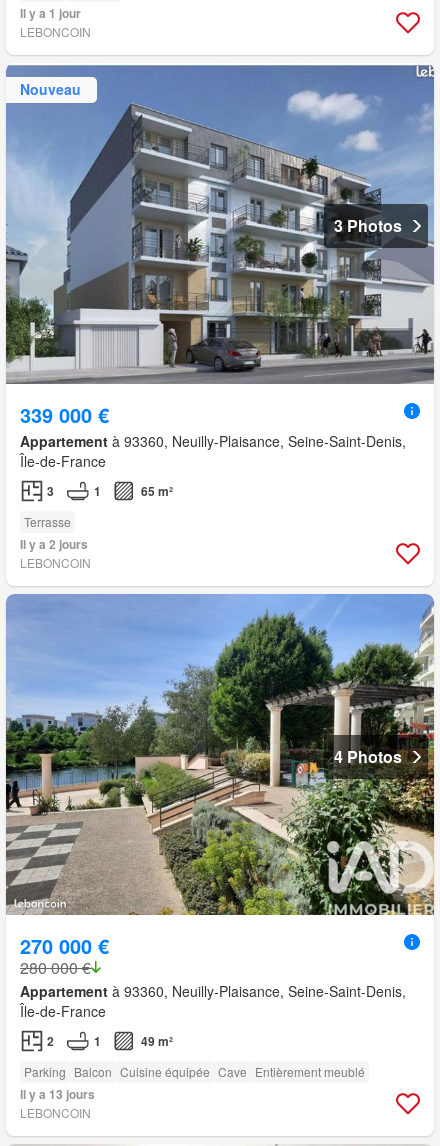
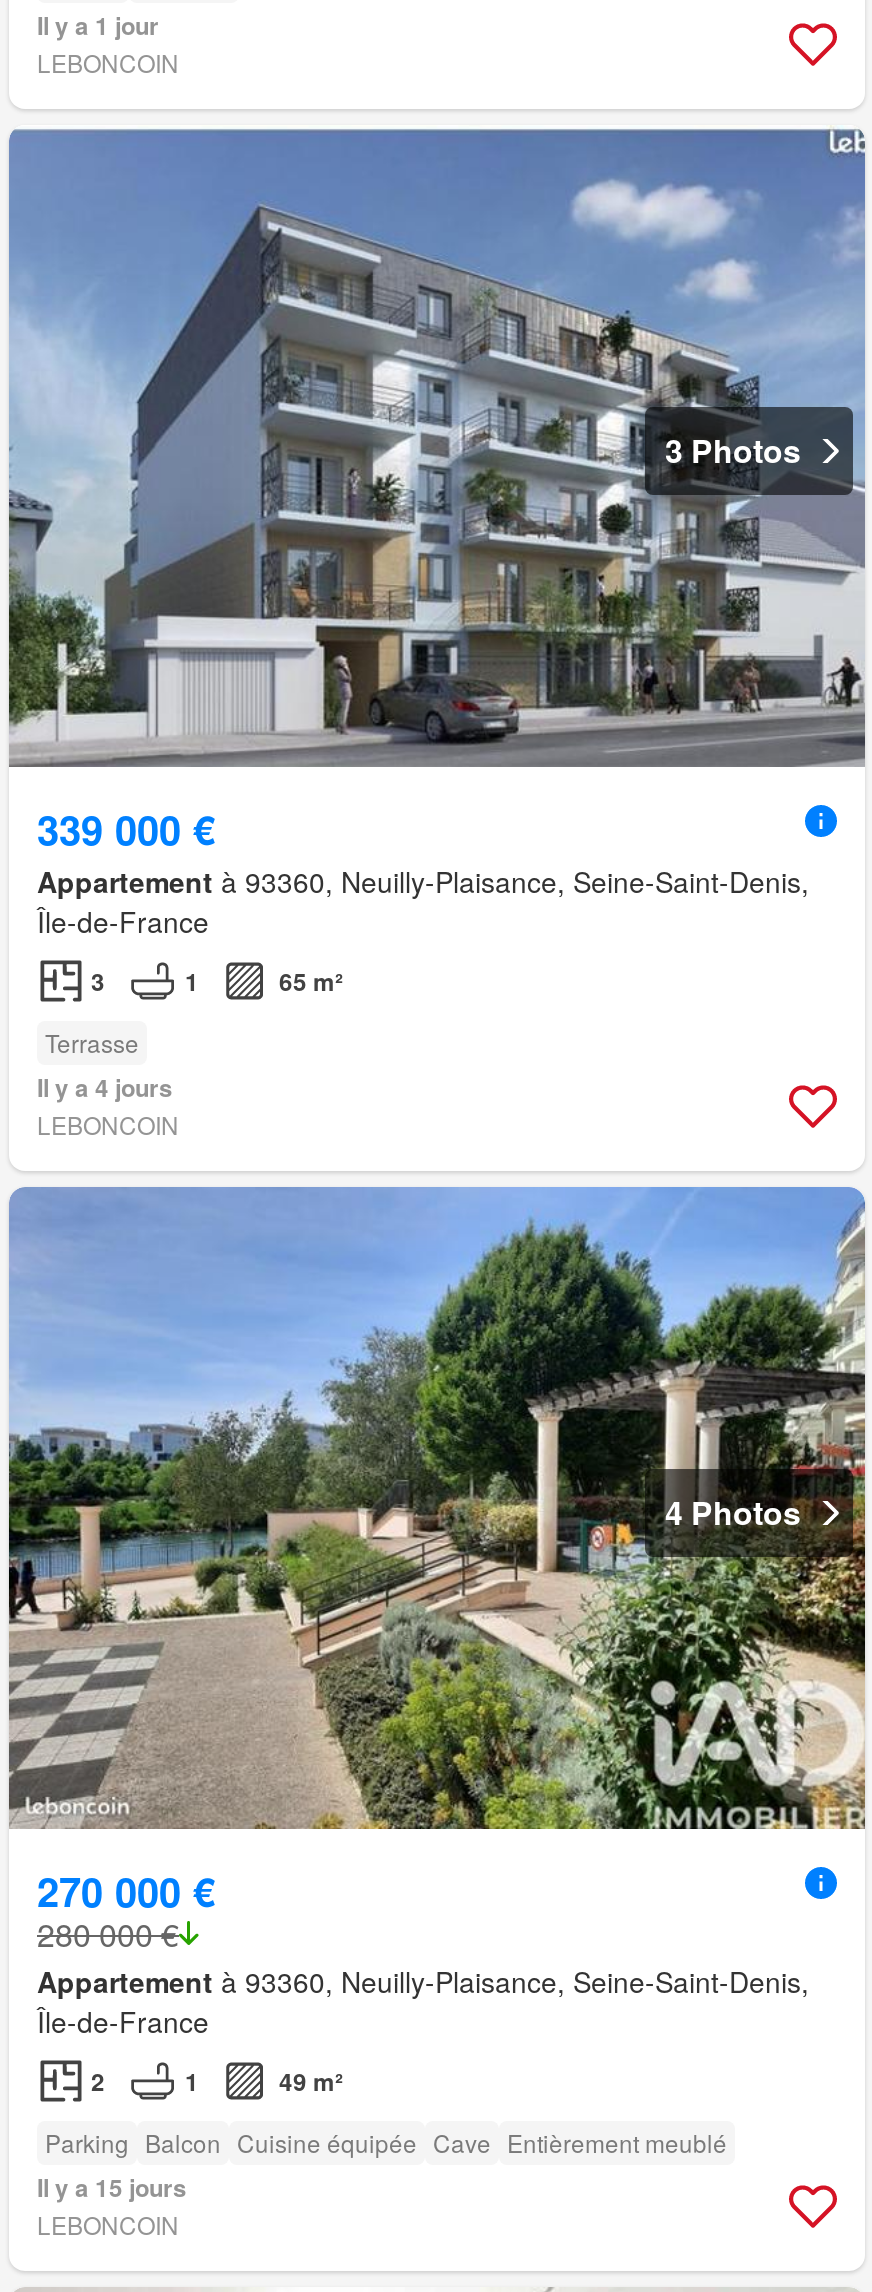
[20,79,81,99] Nouveau -> none
[20,534,88,552] Il y a 2 jours -> [37,1069,173,1105] Il y a 4 jours
[20,1084,95,1102] Il y a 13 jours -> [37,2169,187,2205] Il y a 15 jours

